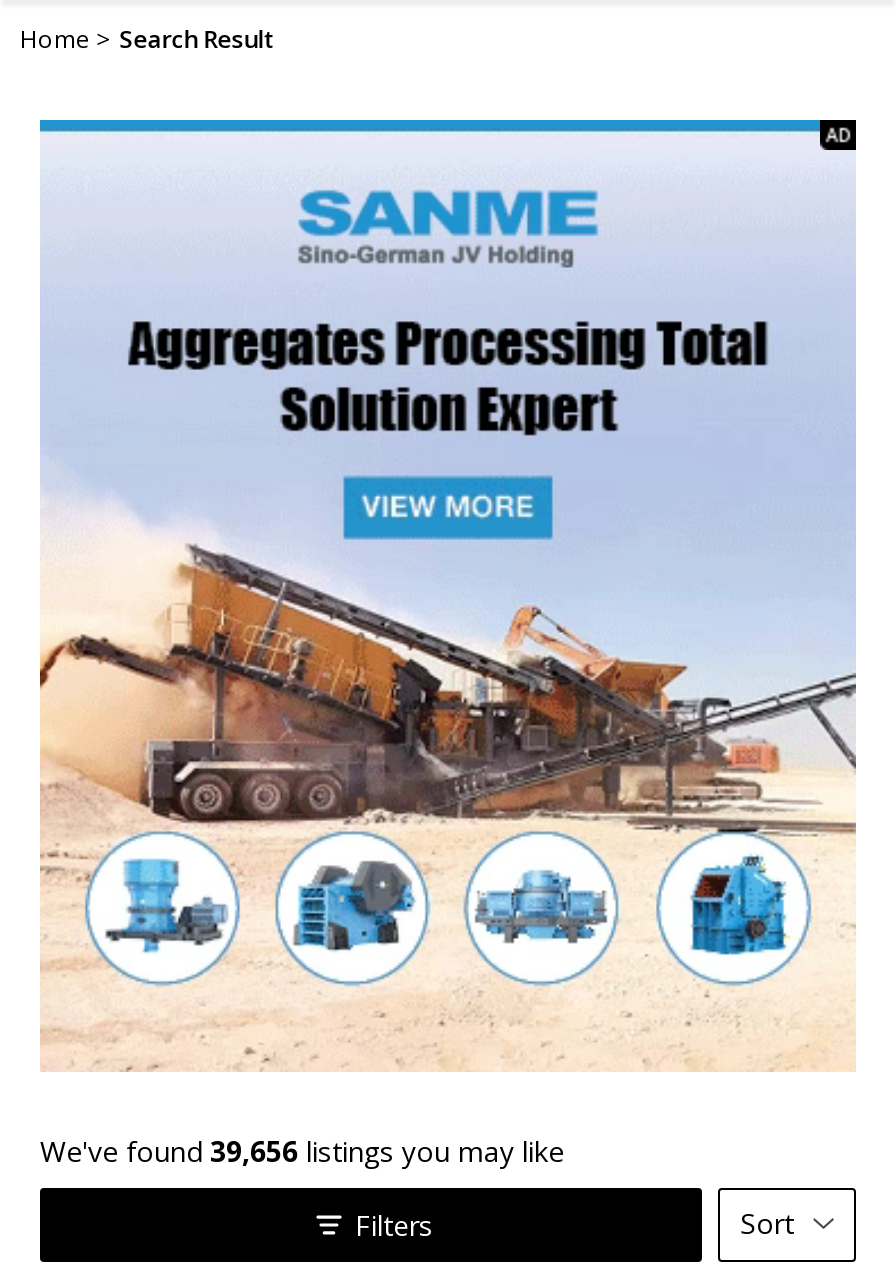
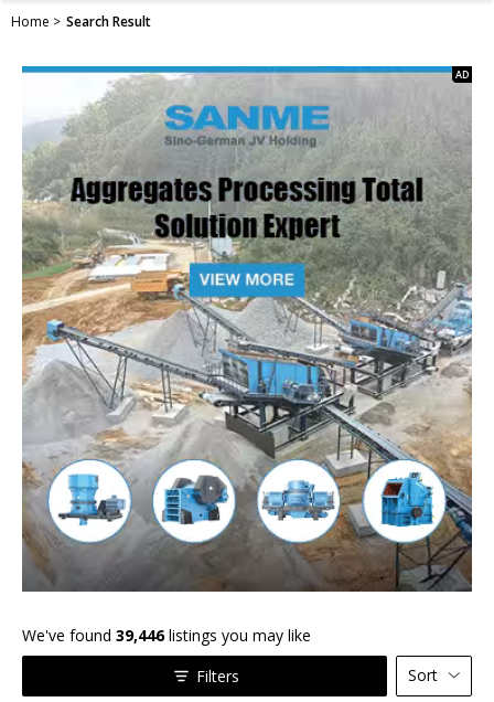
[40,132,856,1170] [image] | We've found 39,656 listings you may like -> [21,74,473,646] [image] | We've found 39,446 listings you may like

